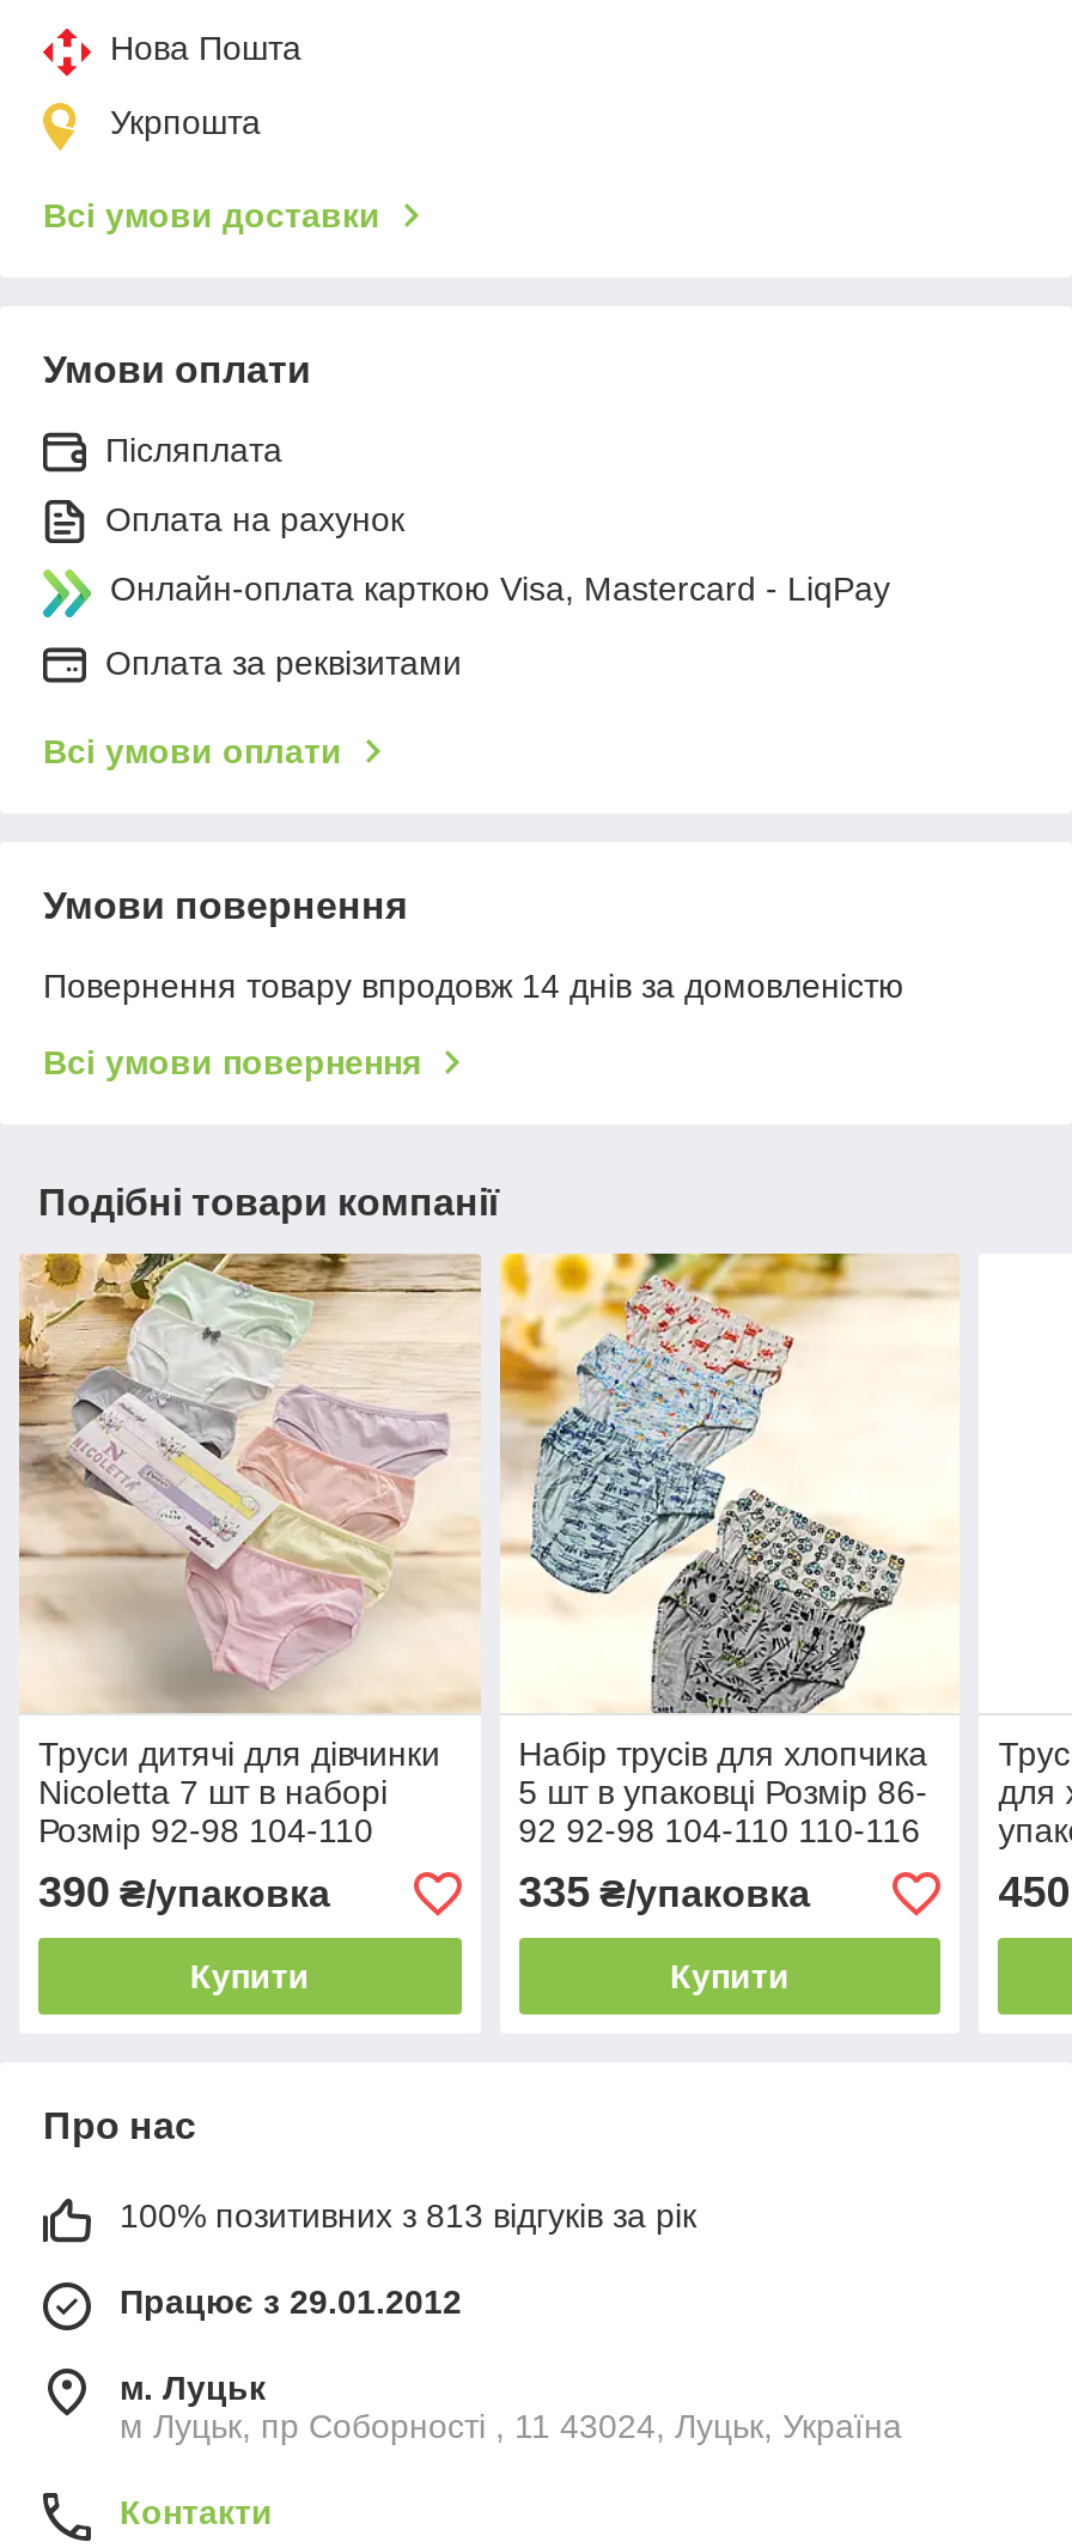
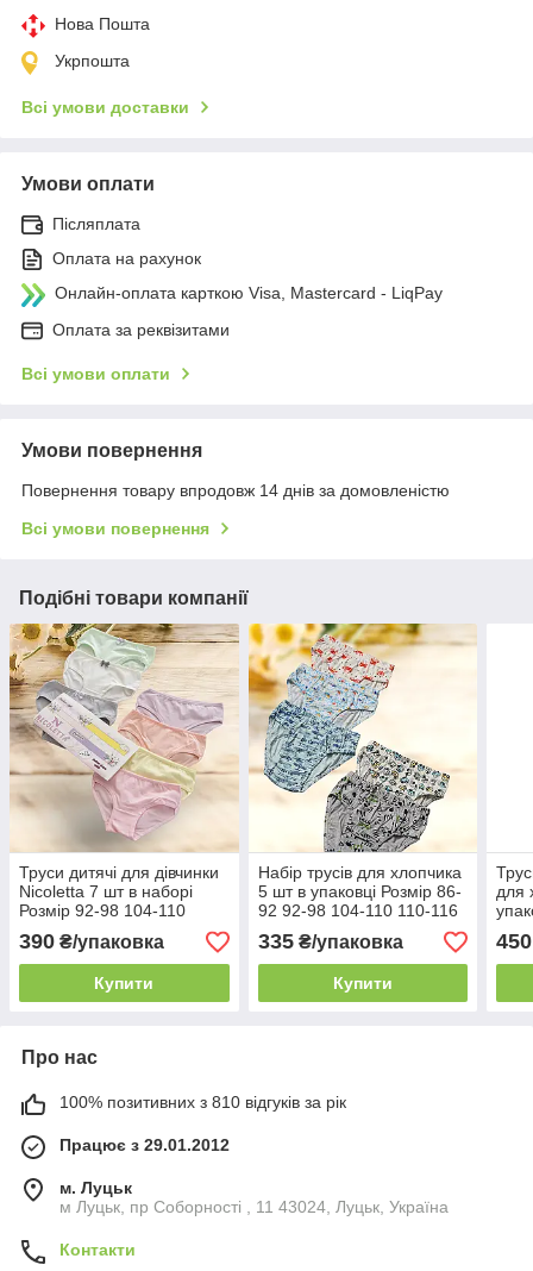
[120,2197,696,2236] 100% позитивних з 813 відгуків за рік -> [59,1093,346,1112] 100% позитивних з 810 відгуків за рік

